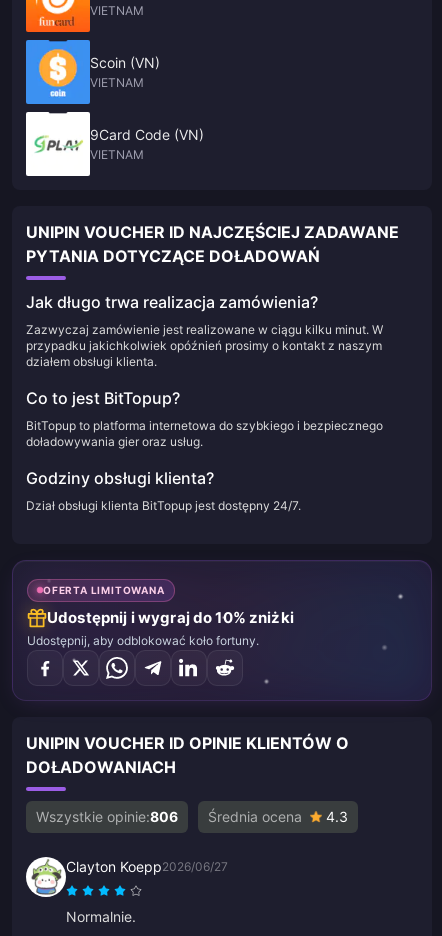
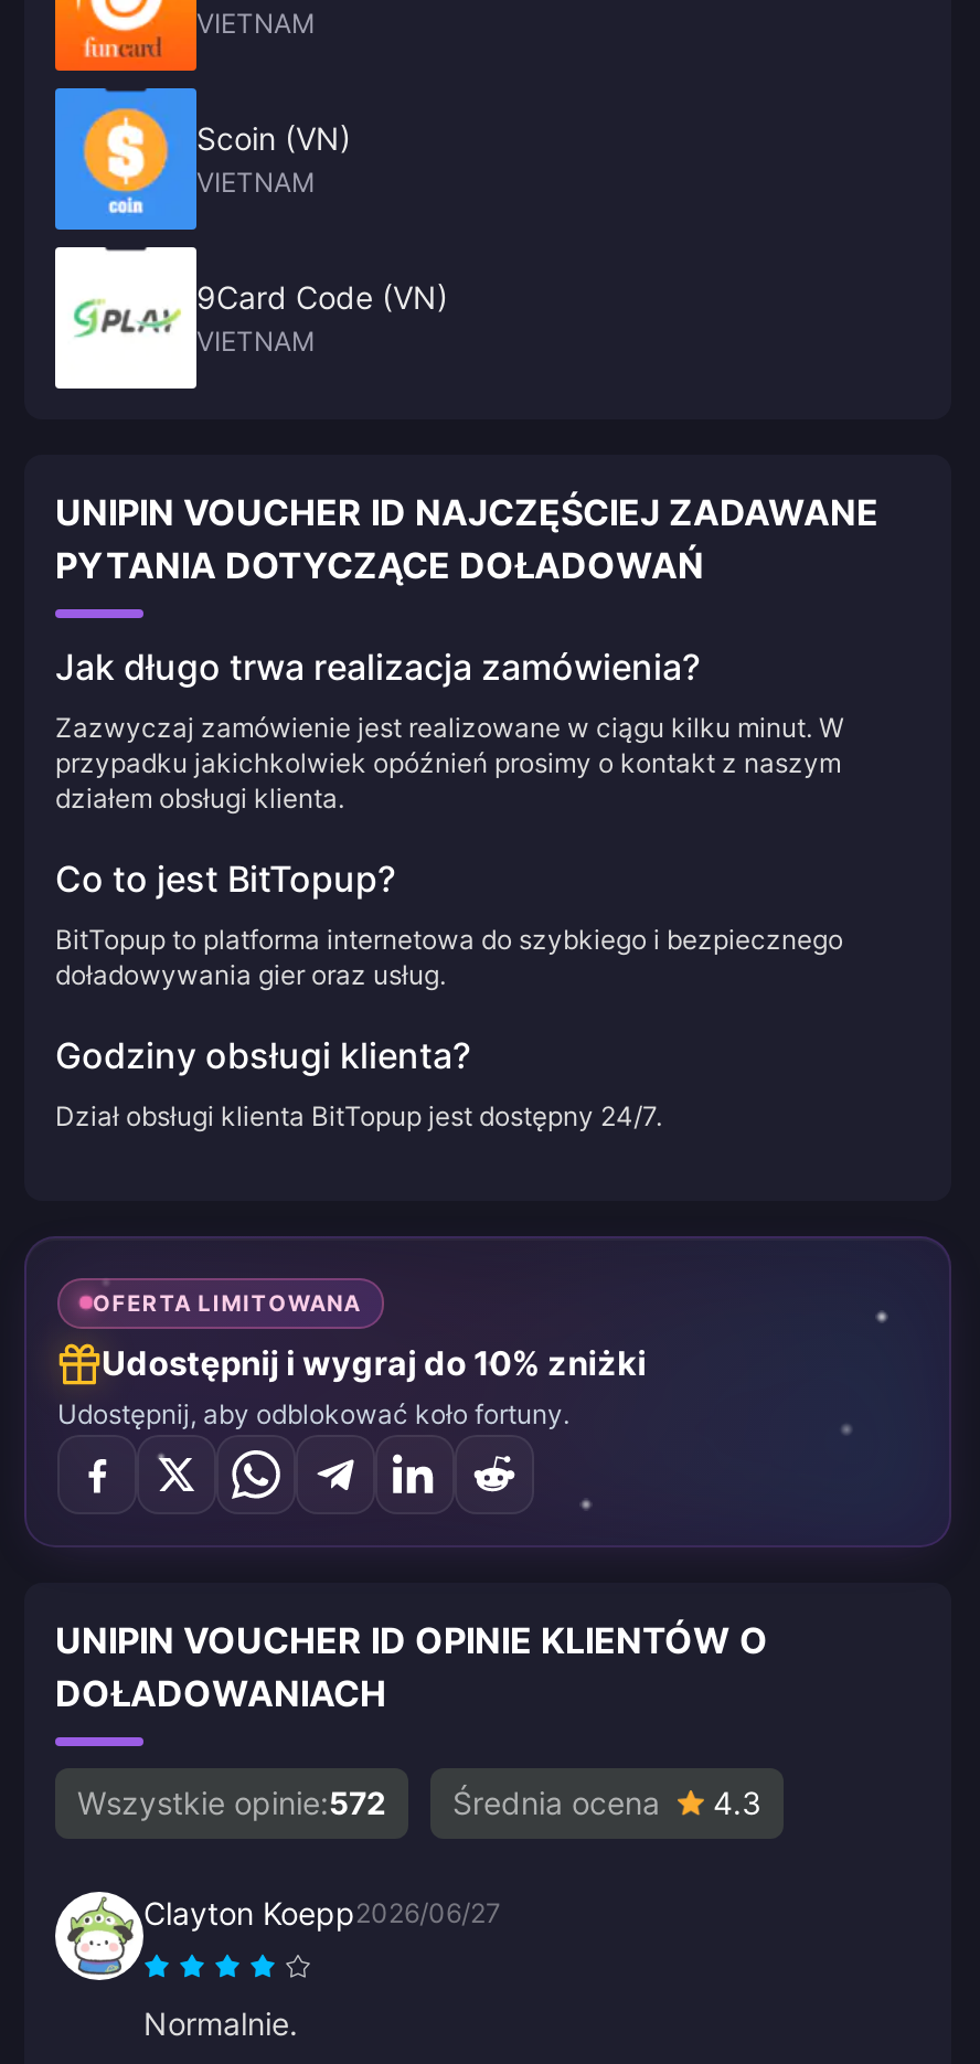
[36,807,178,824] Wszystkie opinie:806 -> [77,1783,386,1820] Wszystkie opinie:572

